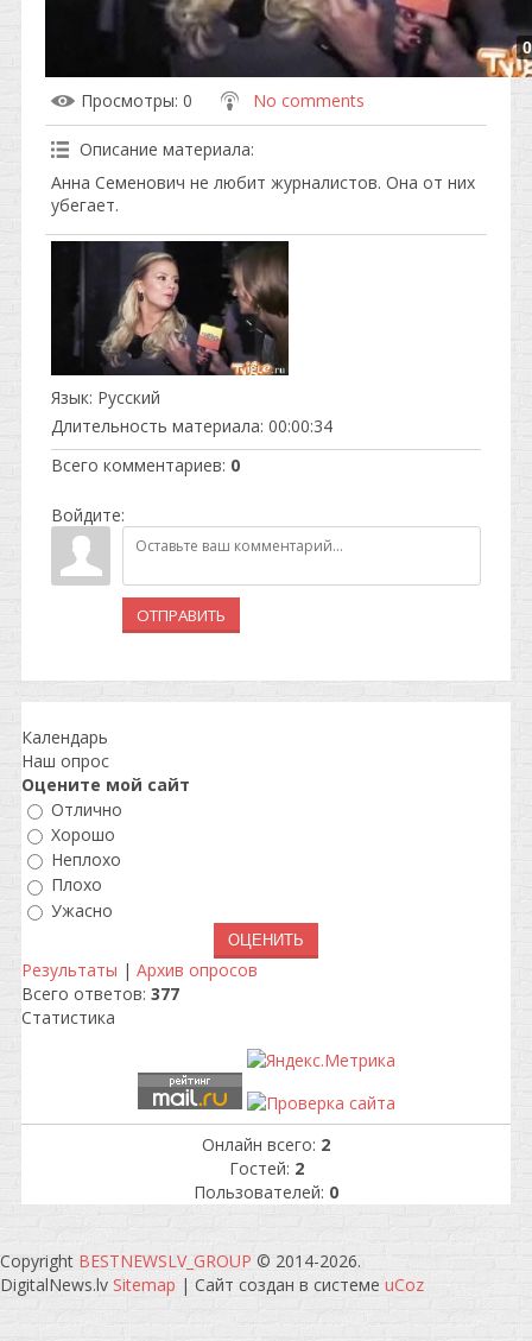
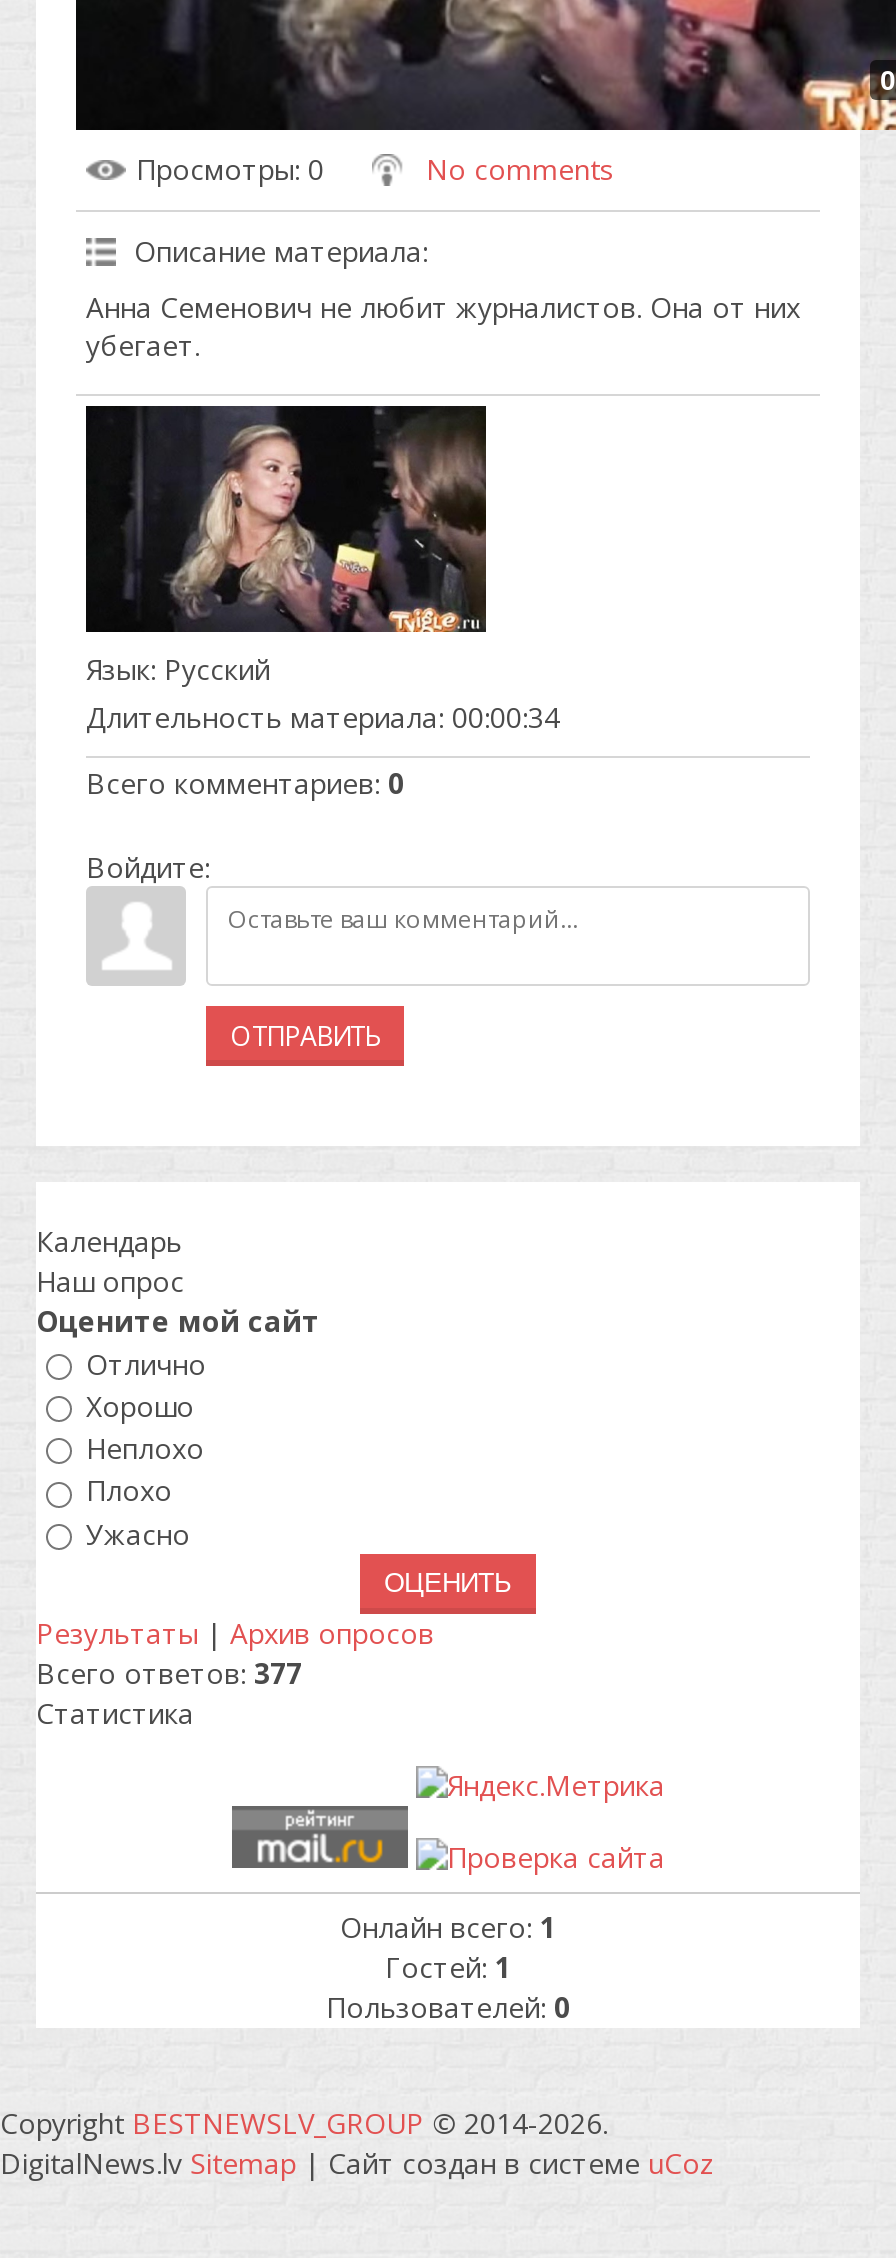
[202,1133,330,1155] Онлайн всего: 2 -> [340,1908,556,1946] Онлайн всего: 1
[229,1157,303,1179] Гостей: 2 -> [385,1948,511,1986] Гостей: 1

